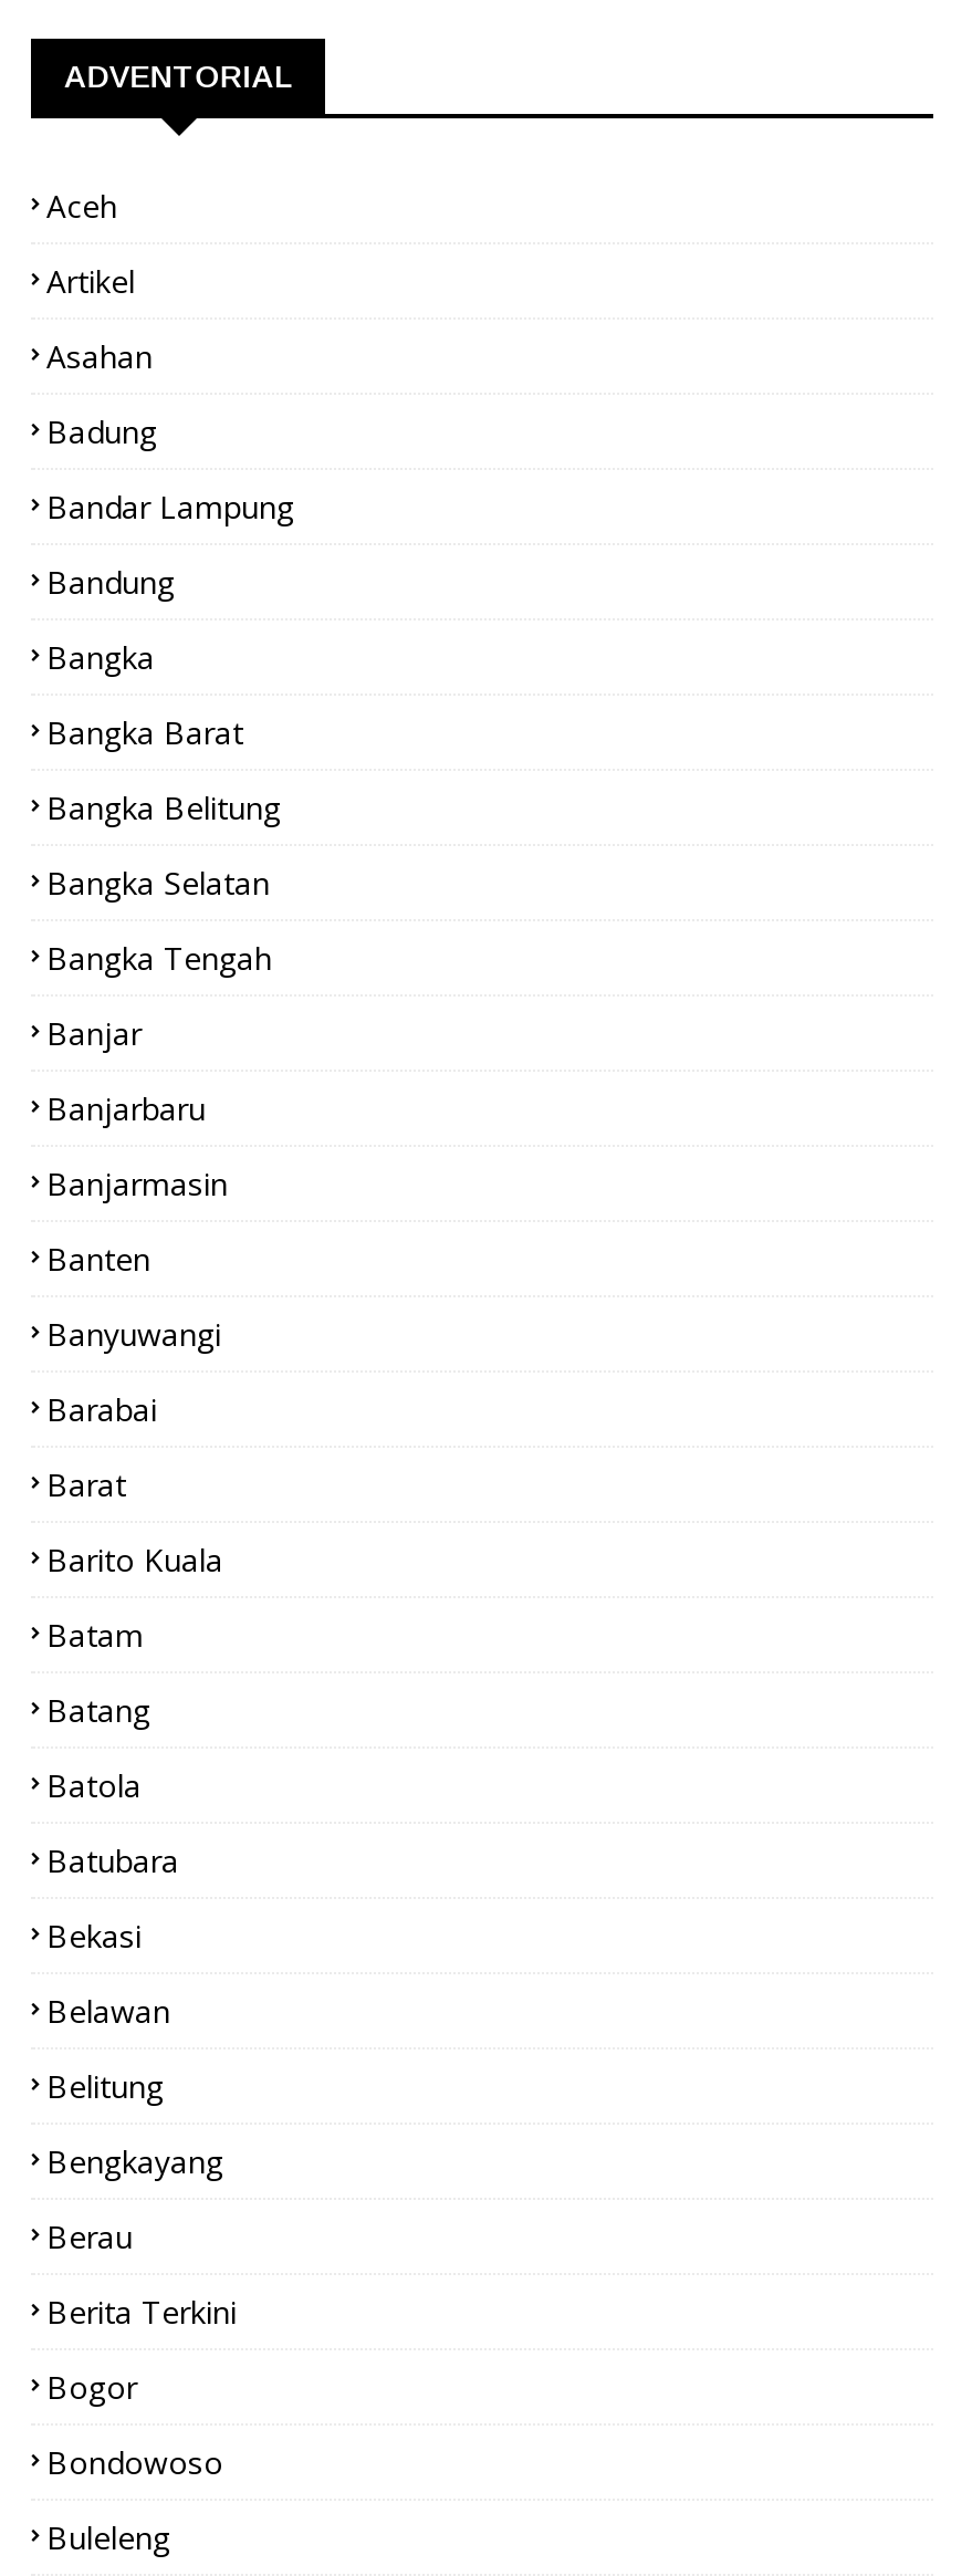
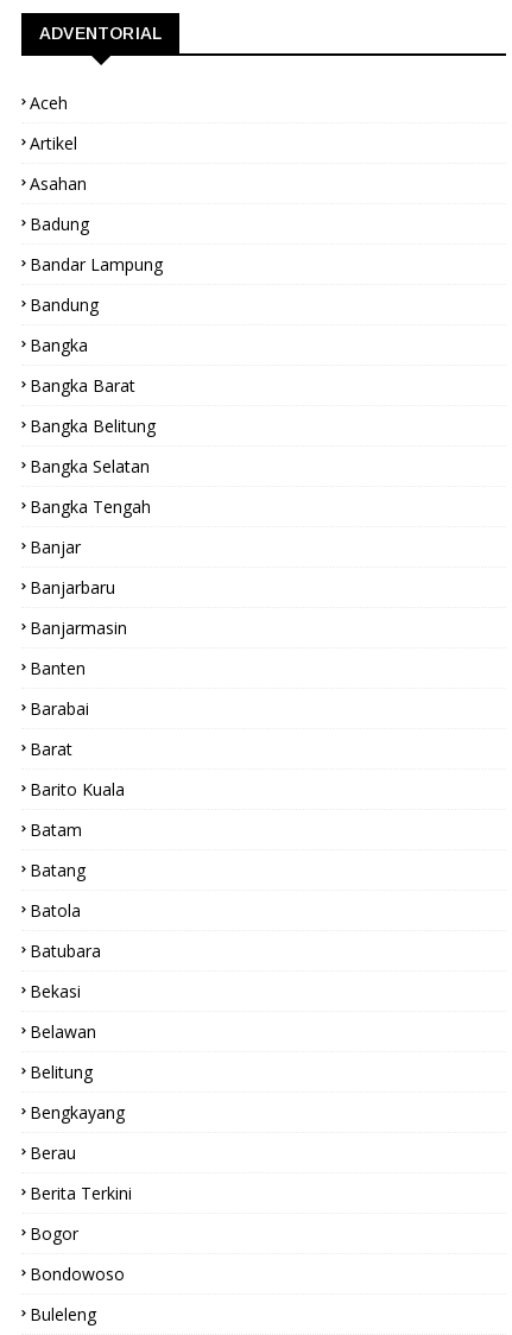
[46,1313,221,1355] Banyuwangi -> none

